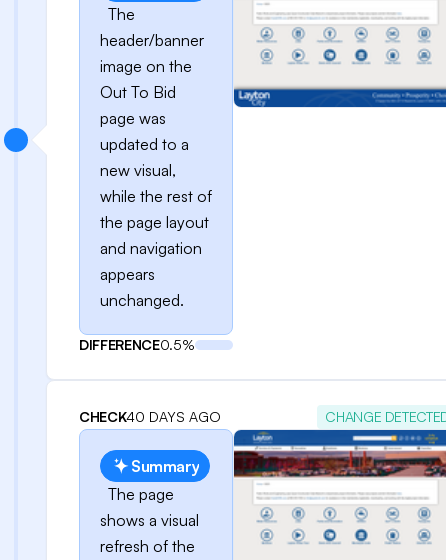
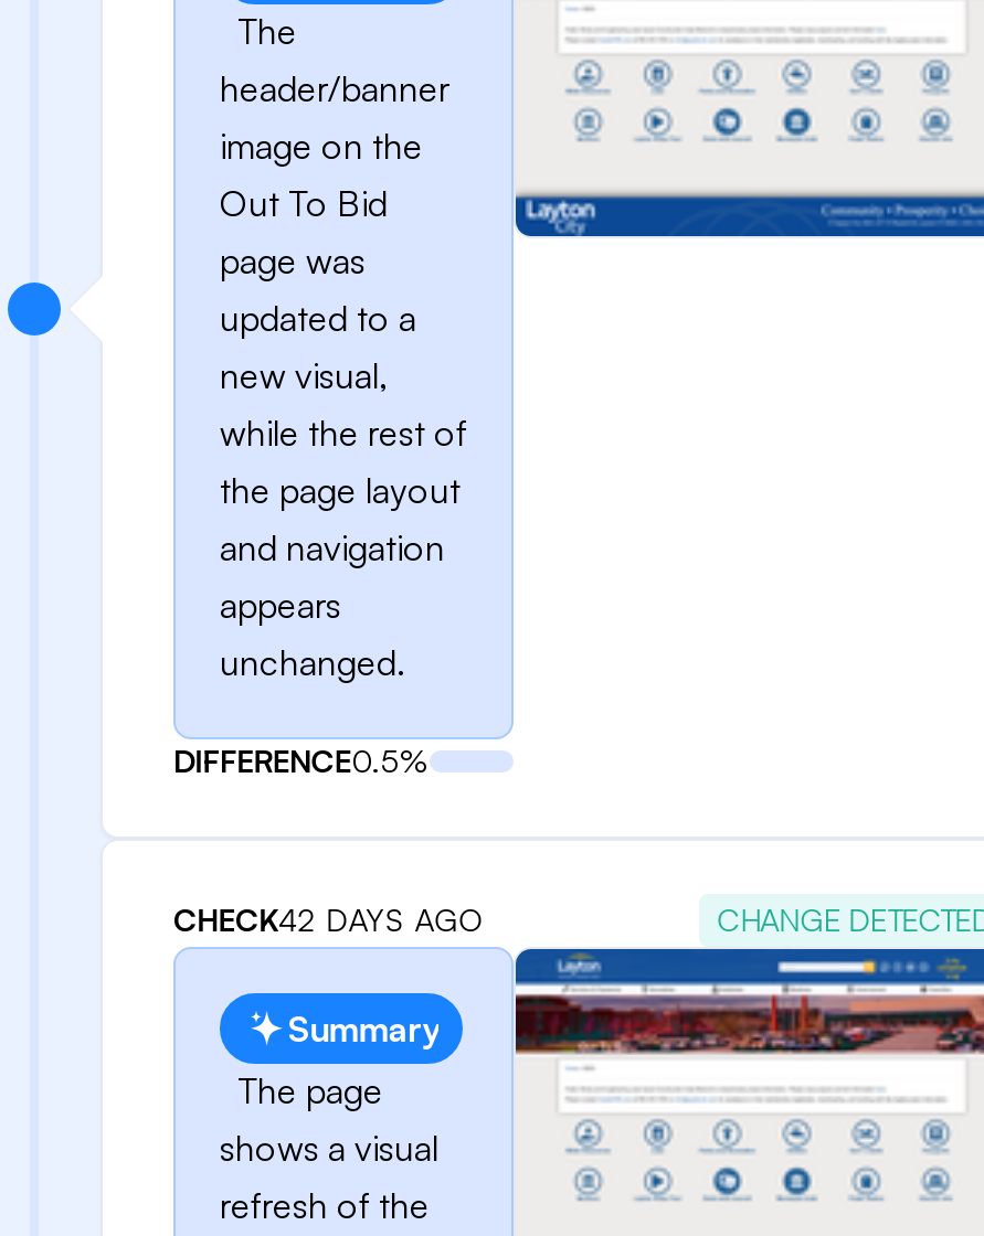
[79,408,221,425] CHECK40 DAYS AGO -> [173,901,485,938] CHECK42 DAYS AGO

